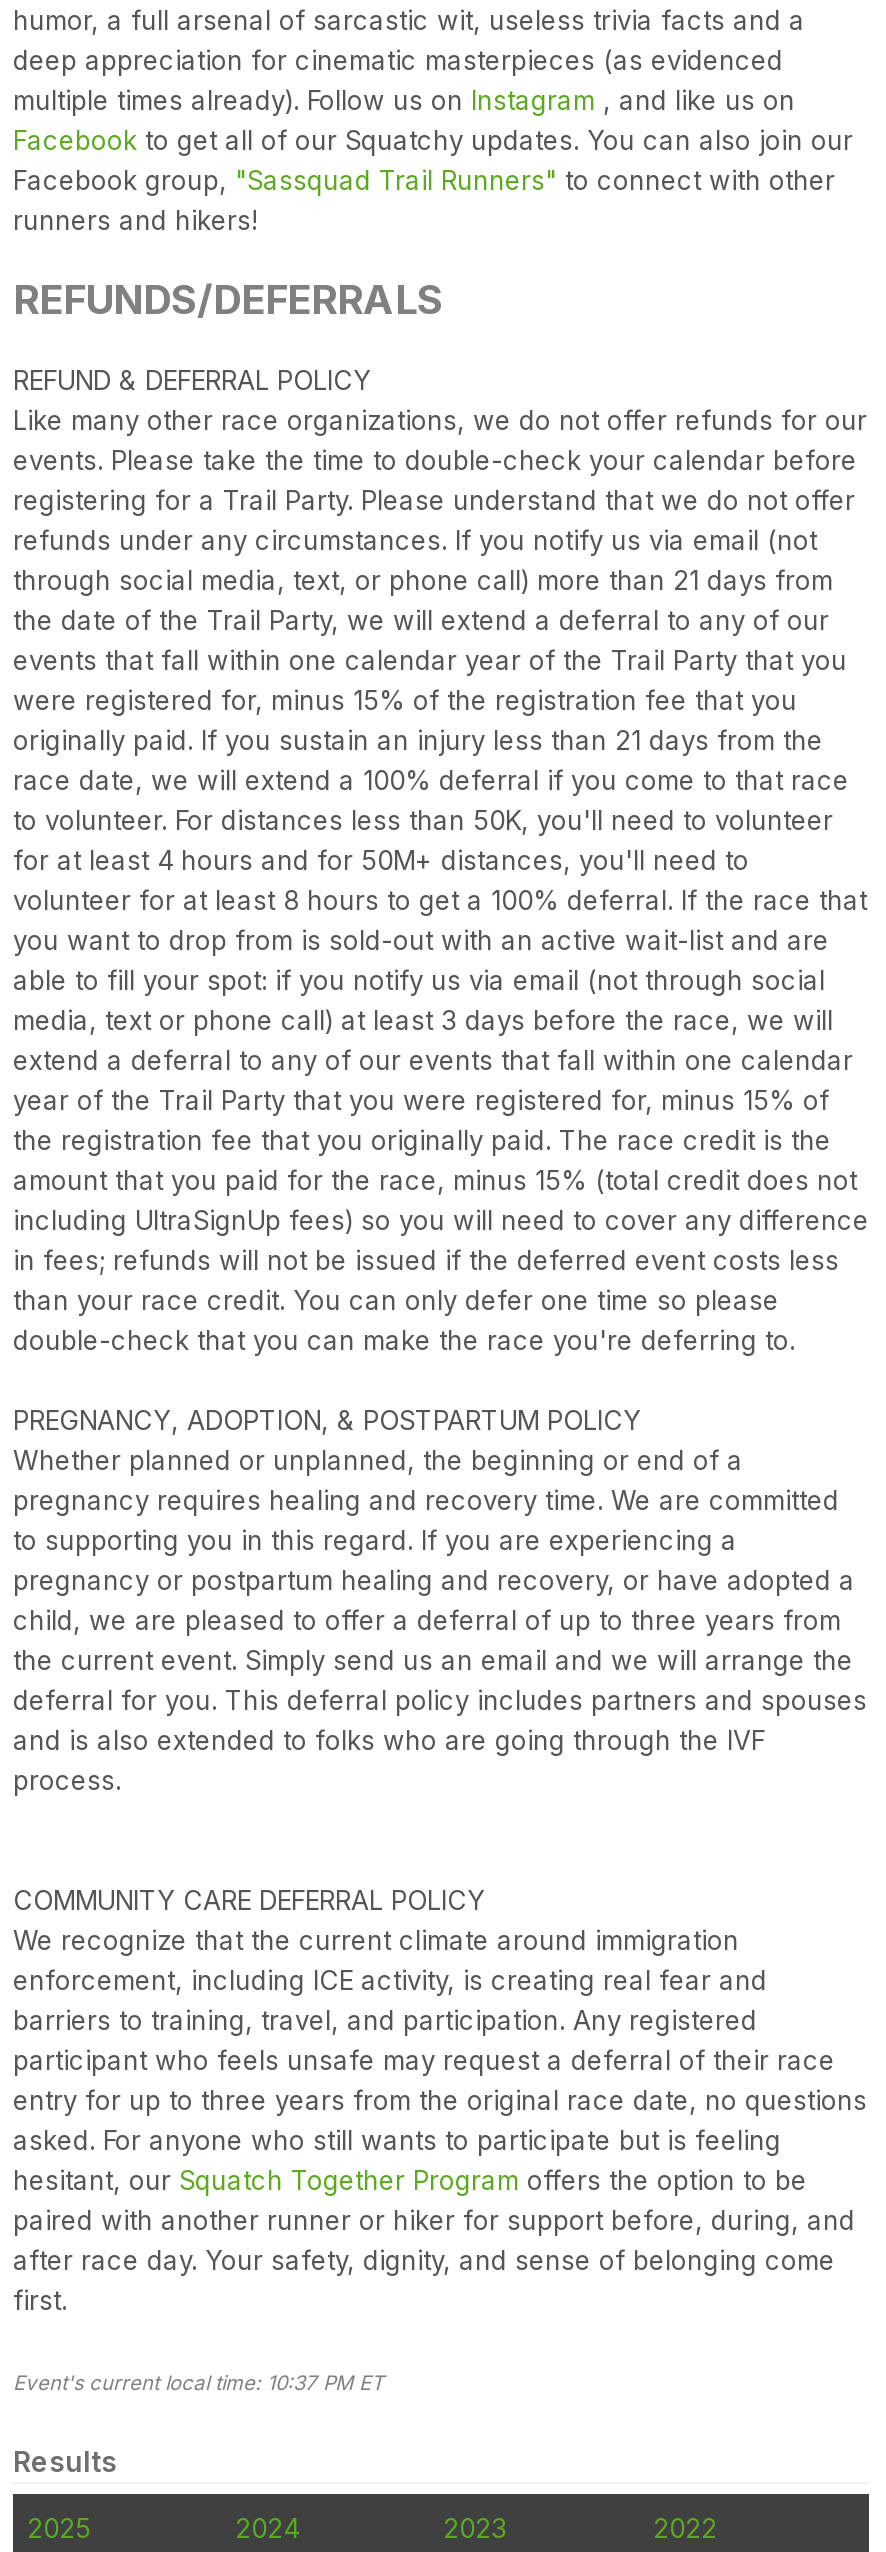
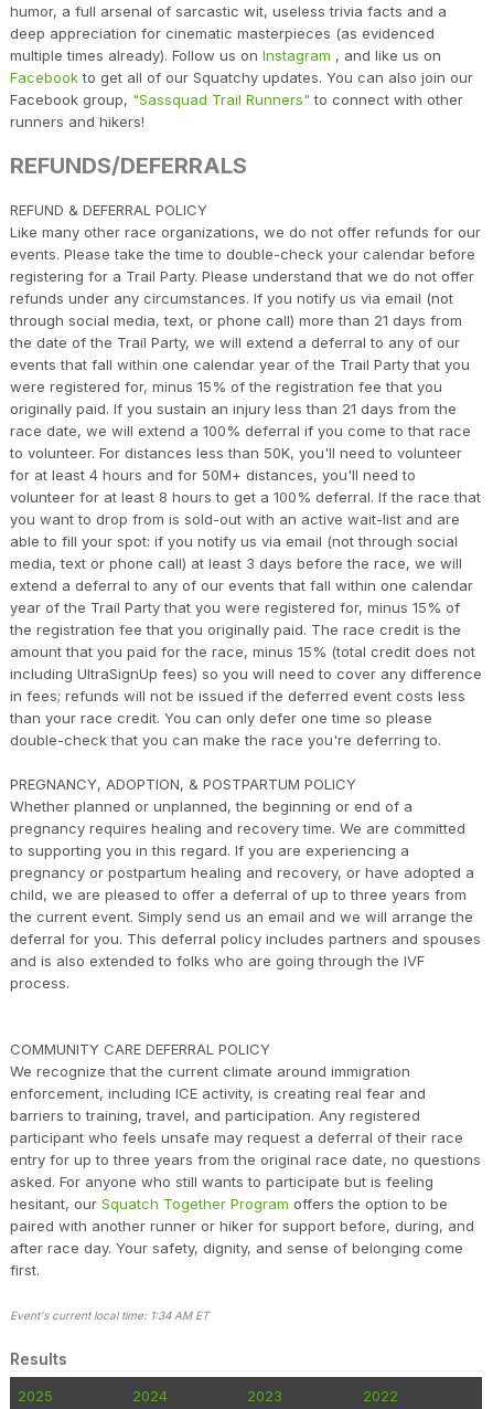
[13,2370,383,2394] Event's current local time: 10:37 PM ET -> [10,1309,208,1322] Event's current local time: 1:34 AM ET

